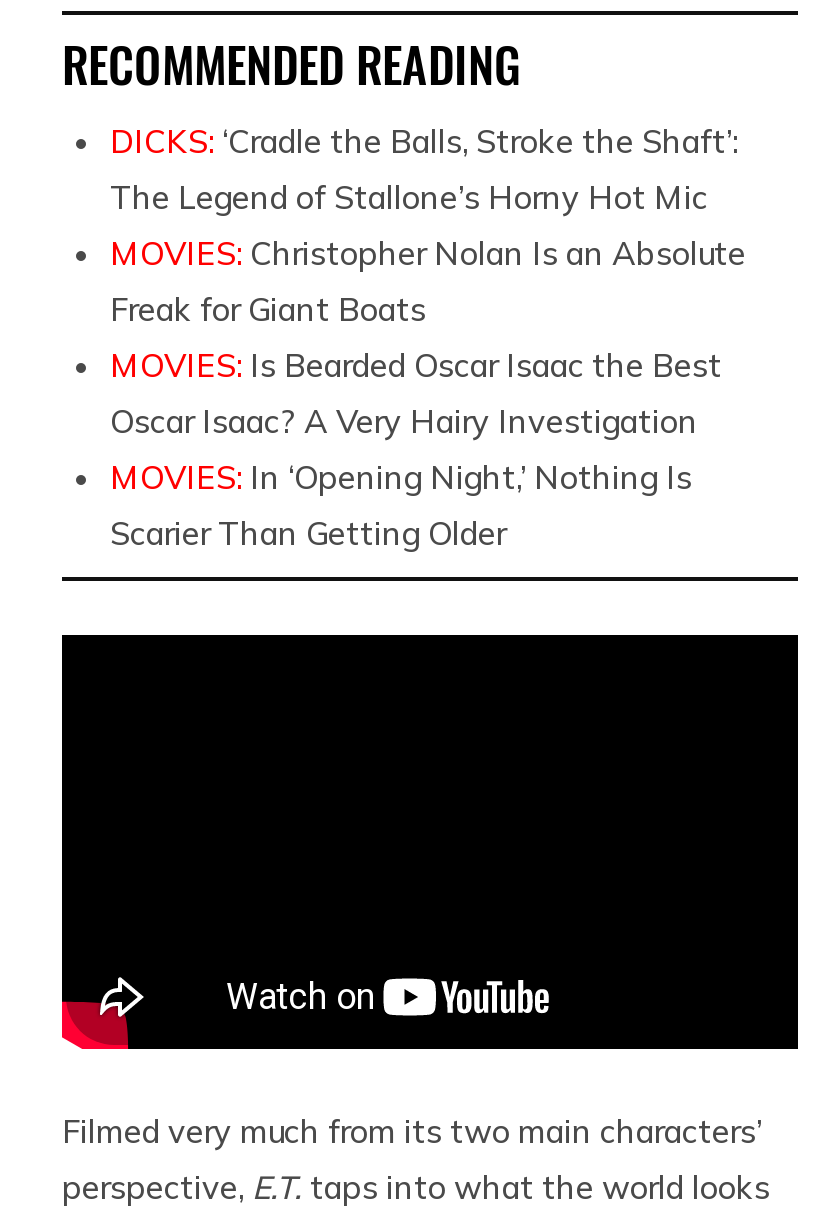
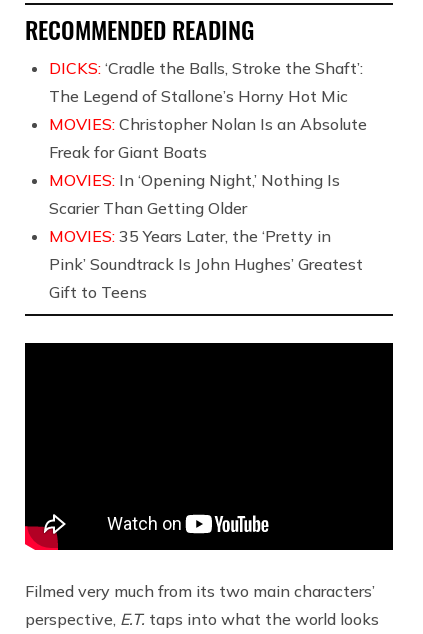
[110,345,722,441] MOVIES: Is Bearded Oscar Isaac the Best | Oscar Isaac? A Very Hairy Investigation -> none
moved [110,457,692,553] -> [49,170,340,218]: MOVIES: In ‘Opening Night,’ Nothing Is | Scarier Than Getting Older
none -> [49,226,363,302] MOVIES: 35 Years Later, the ‘Pretty in | Pink’ Soundtrack Is John Hughes’ Greatest | Gift to Teens

